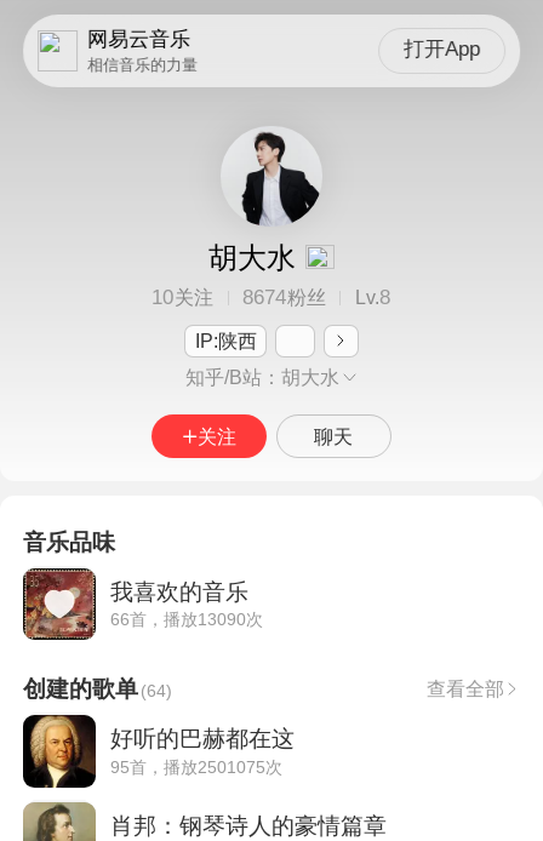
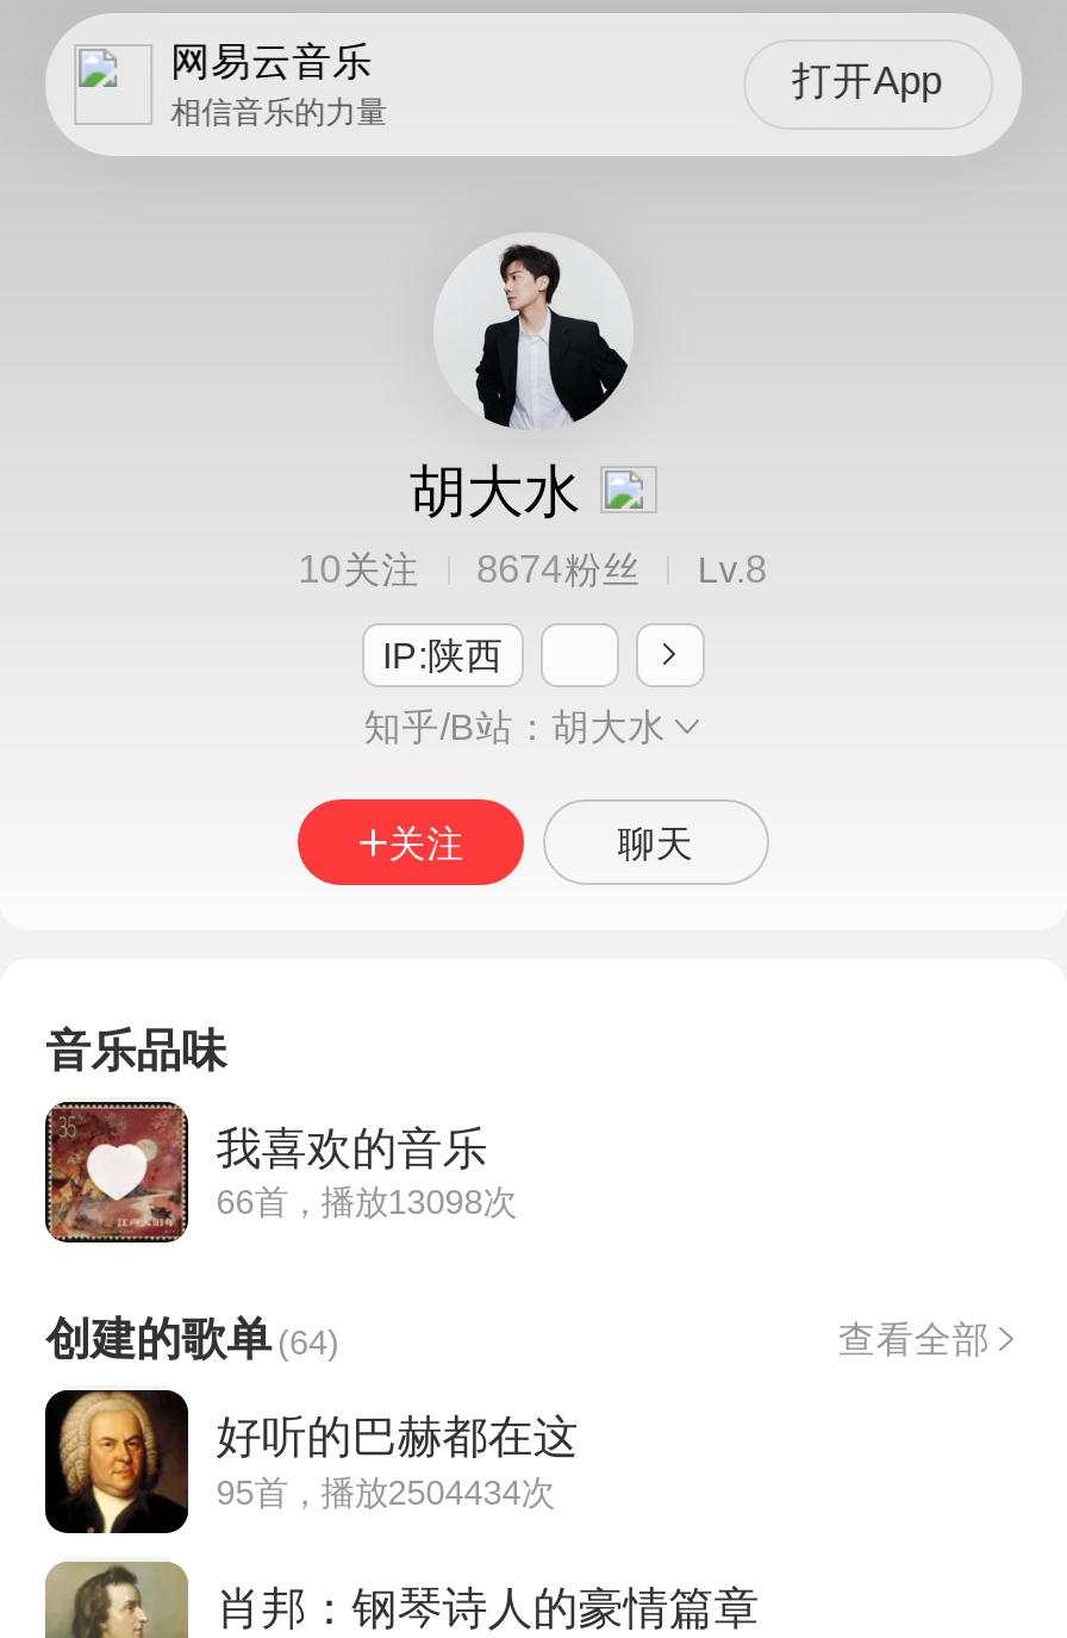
[110,610,263,629] 66首，播放13090次 -> [216,1184,516,1222] 66首，播放13098次
[110,757,282,776] 95首，播放2501075次 -> [216,1472,554,1511] 95首，播放2504434次

